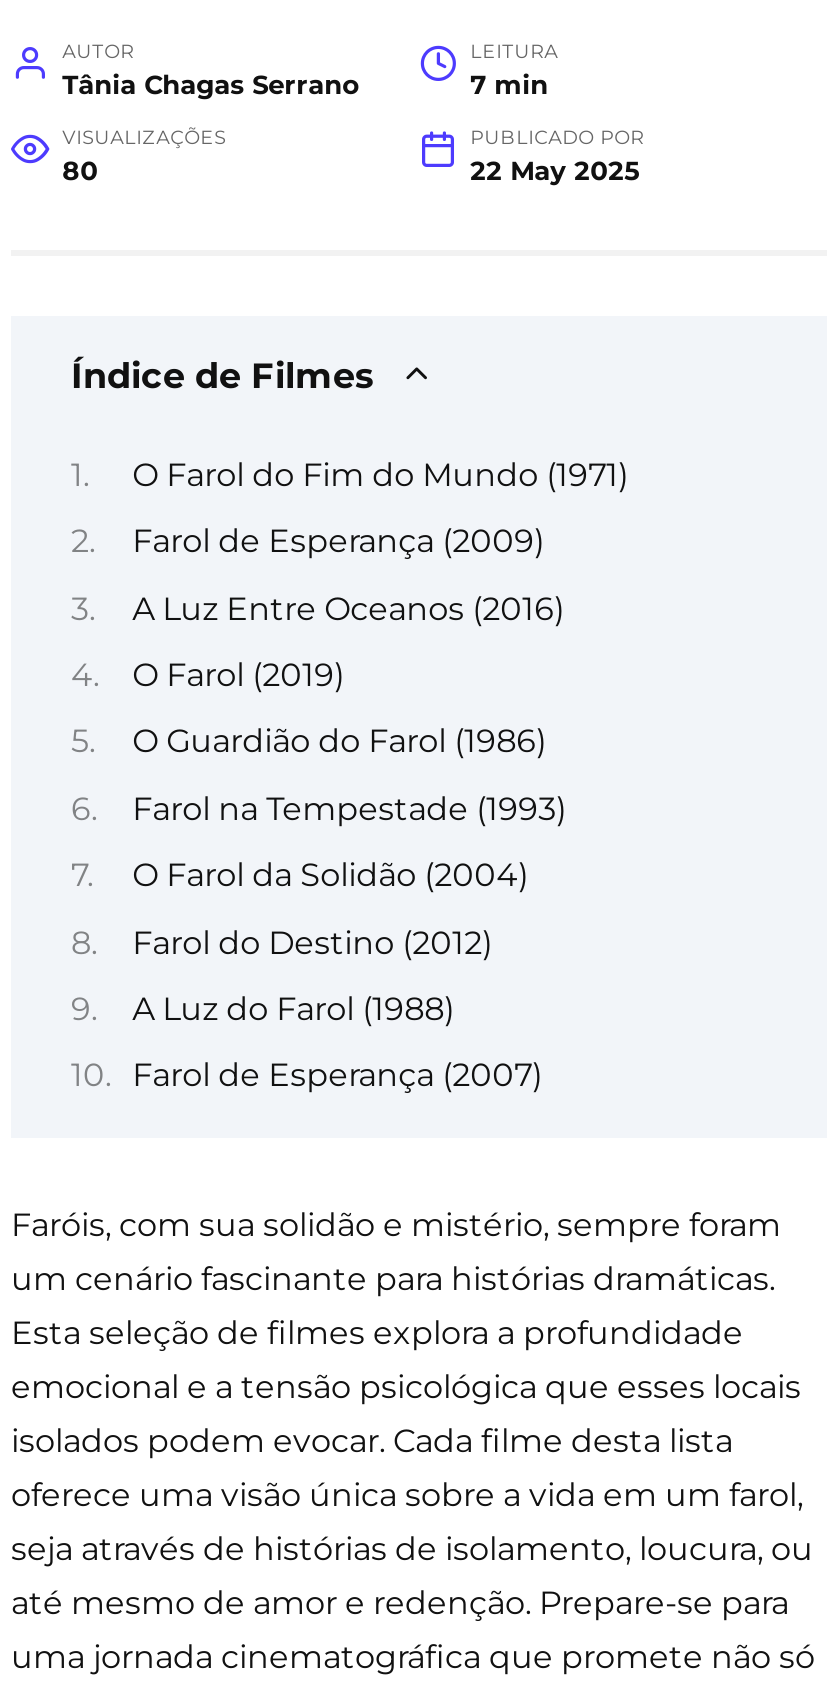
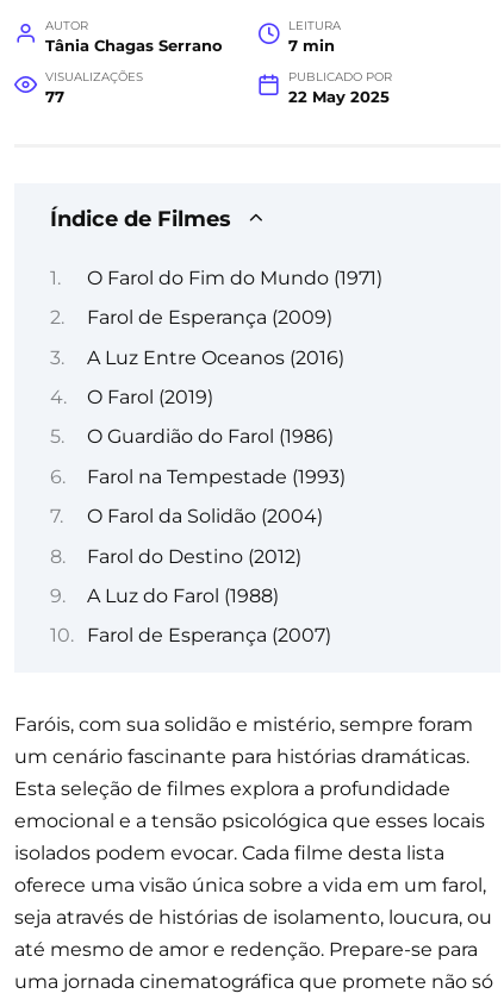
[62,157,98,187] 80 -> [45,89,64,106] 77

